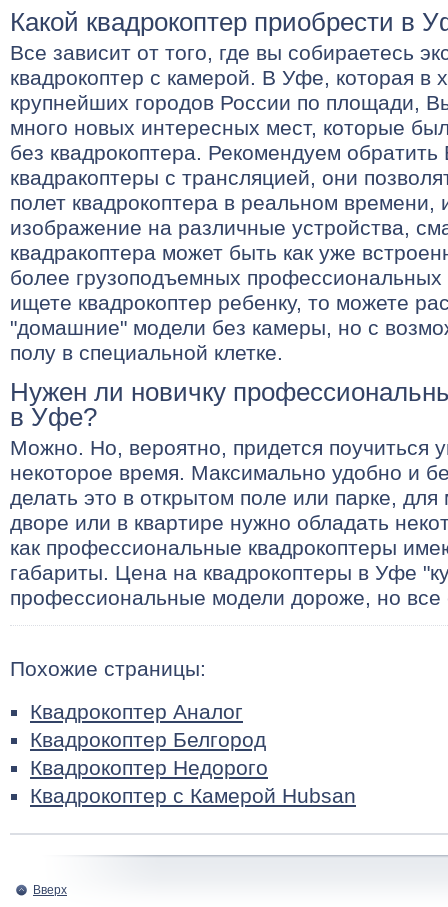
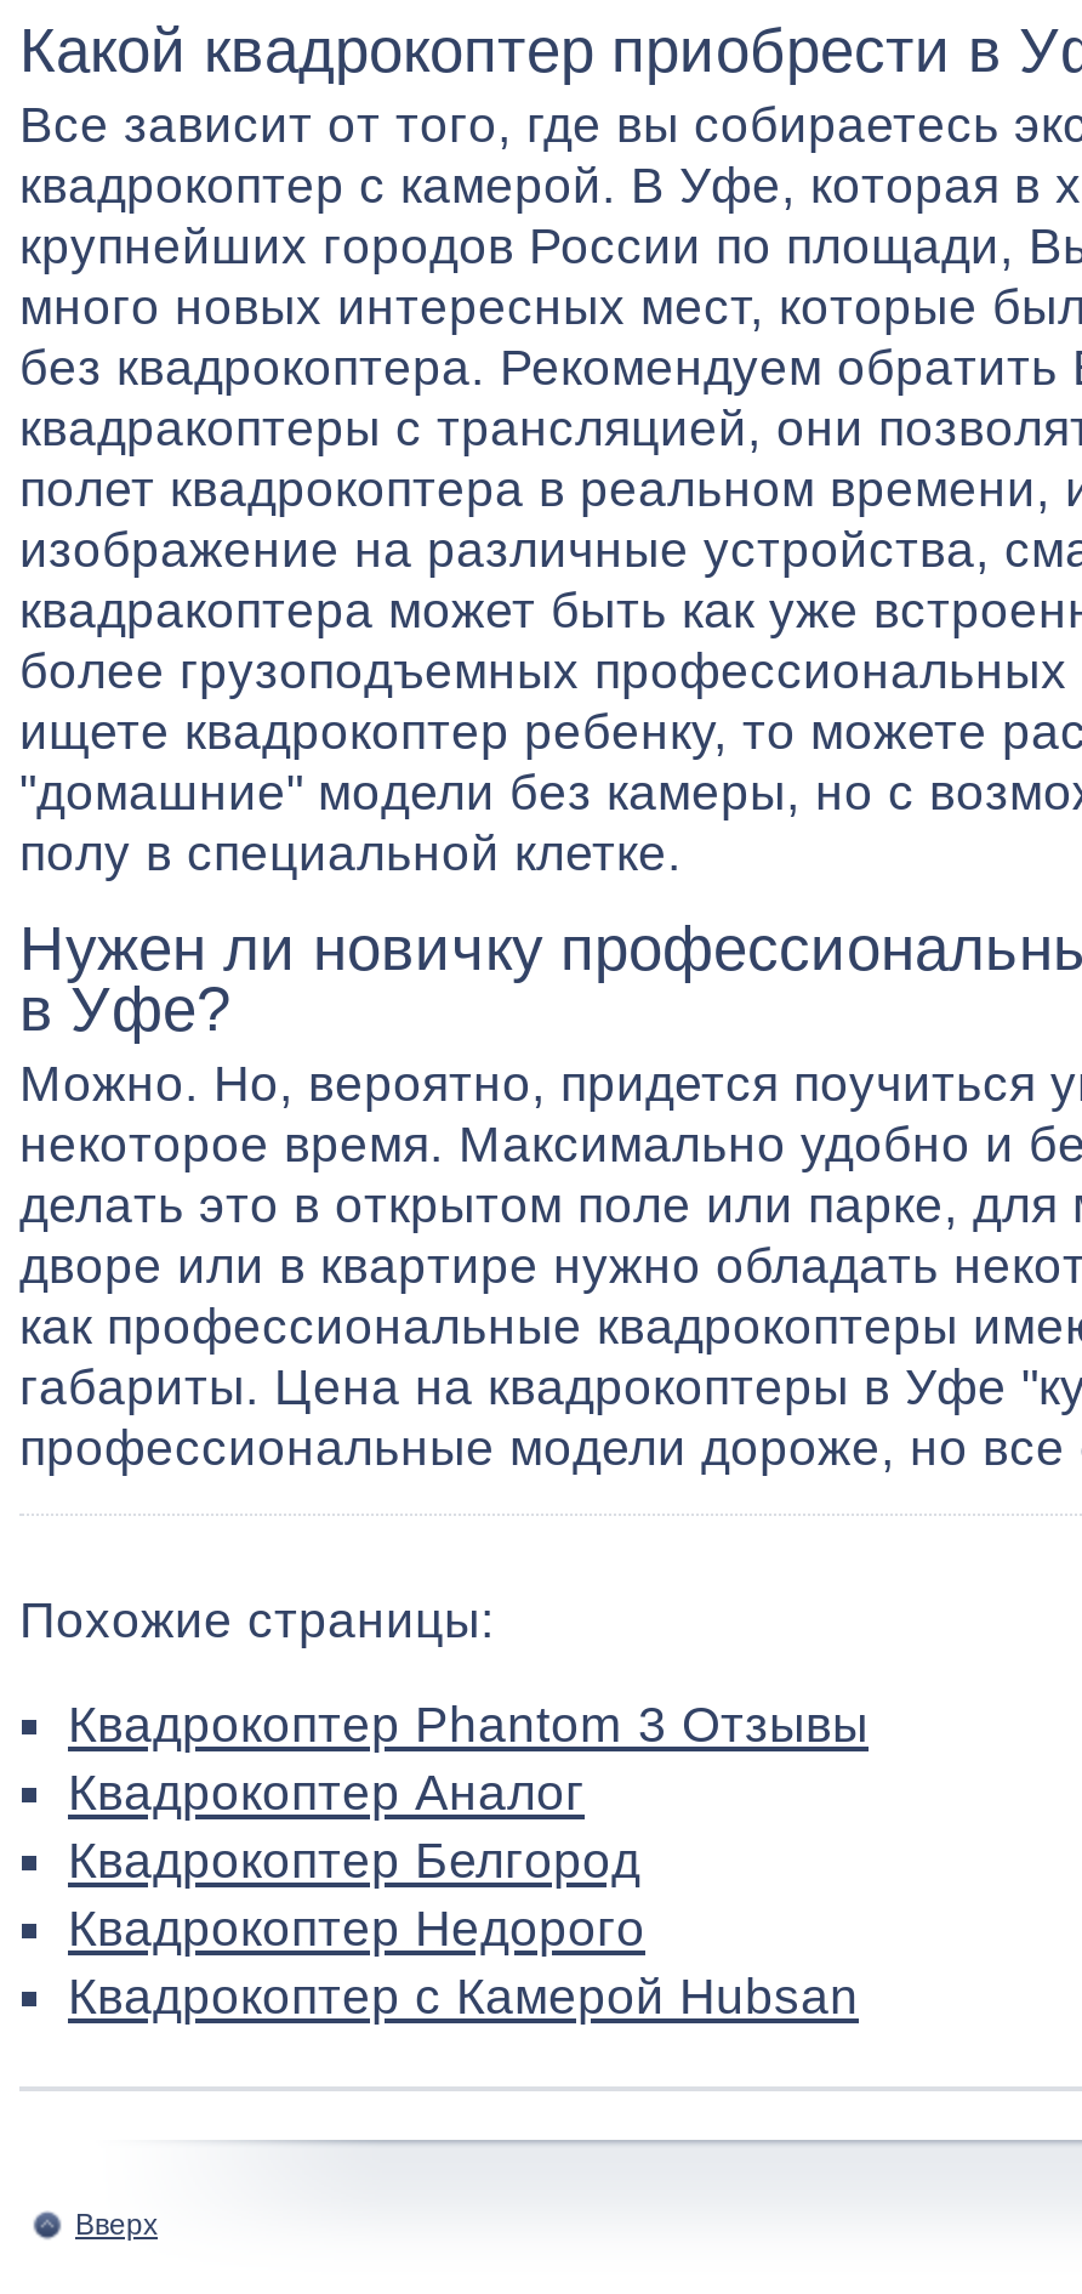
none -> [68,1696,869,1751] Квадрокоптер Phantom 3 Отзывы

